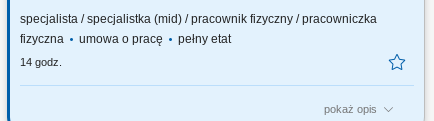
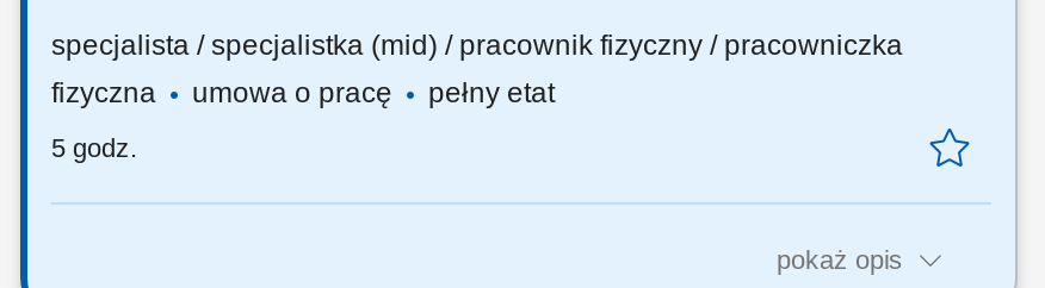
[20,56,62,68] 14 godz. -> [51,133,137,162] 5 godz.

